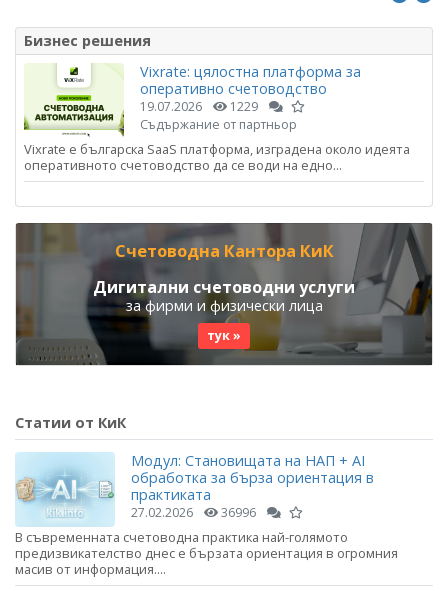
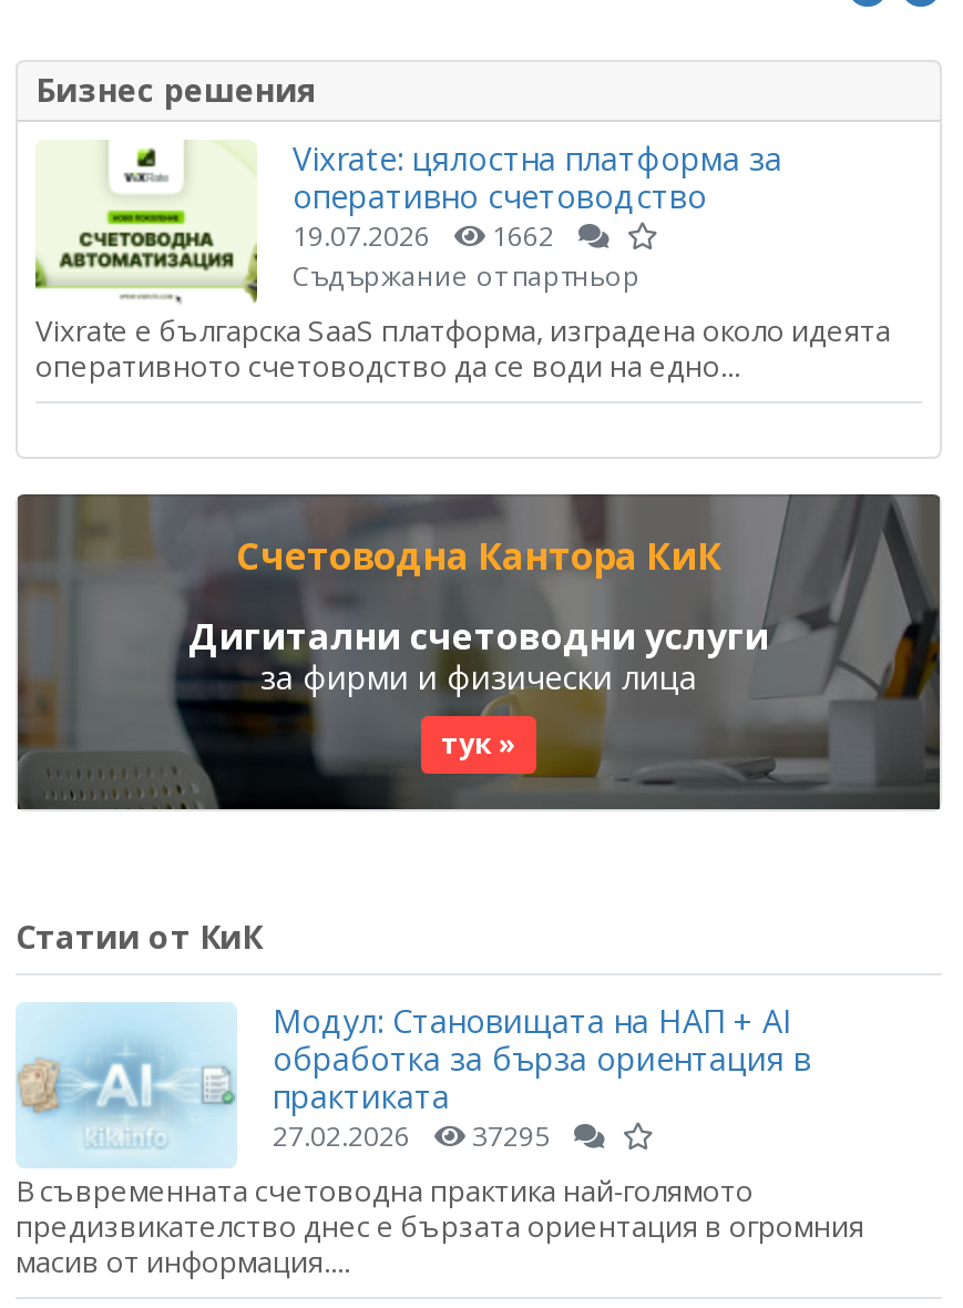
[140,98,258,115] 19.07.2026 1229 -> [293,218,554,256] 19.07.2026 1662
[131,503,256,520] 27.02.2026 36996 -> [273,1116,550,1154] 27.02.2026 37295

